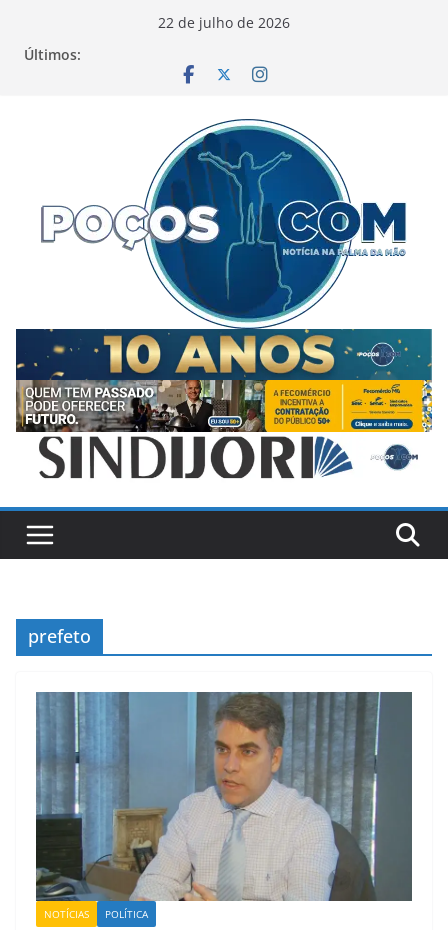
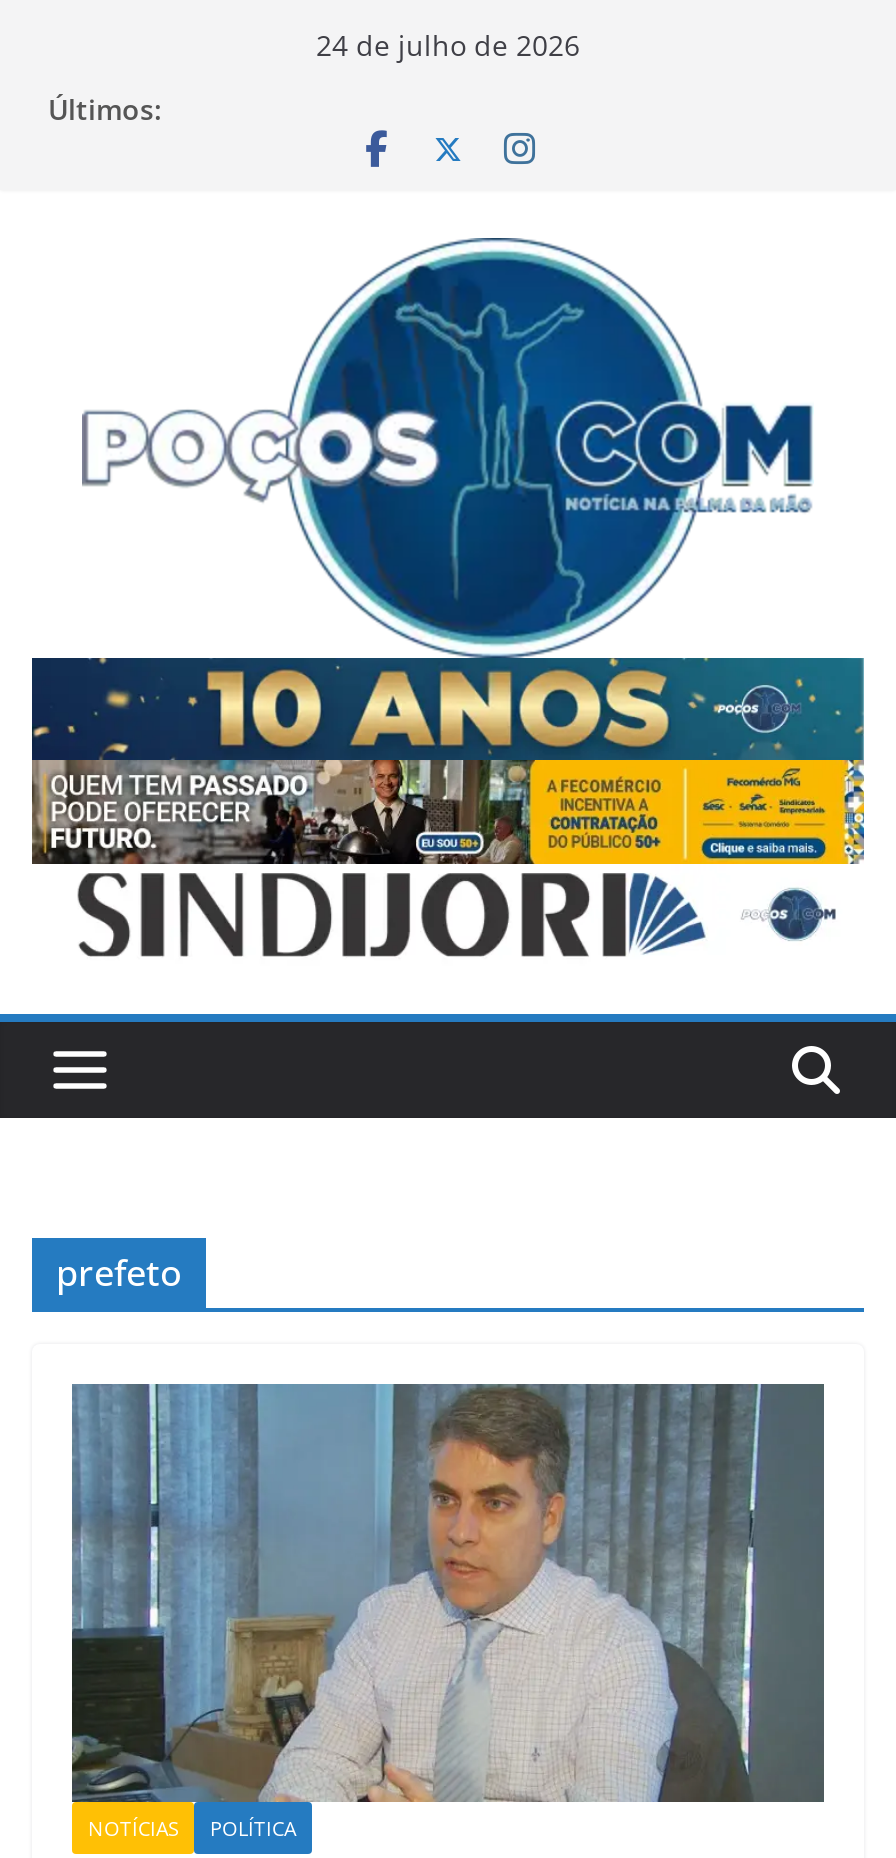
[158,13,290,32] 22 de julho de 2026 -> [316,26,580,64] 24 de julho de 2026

